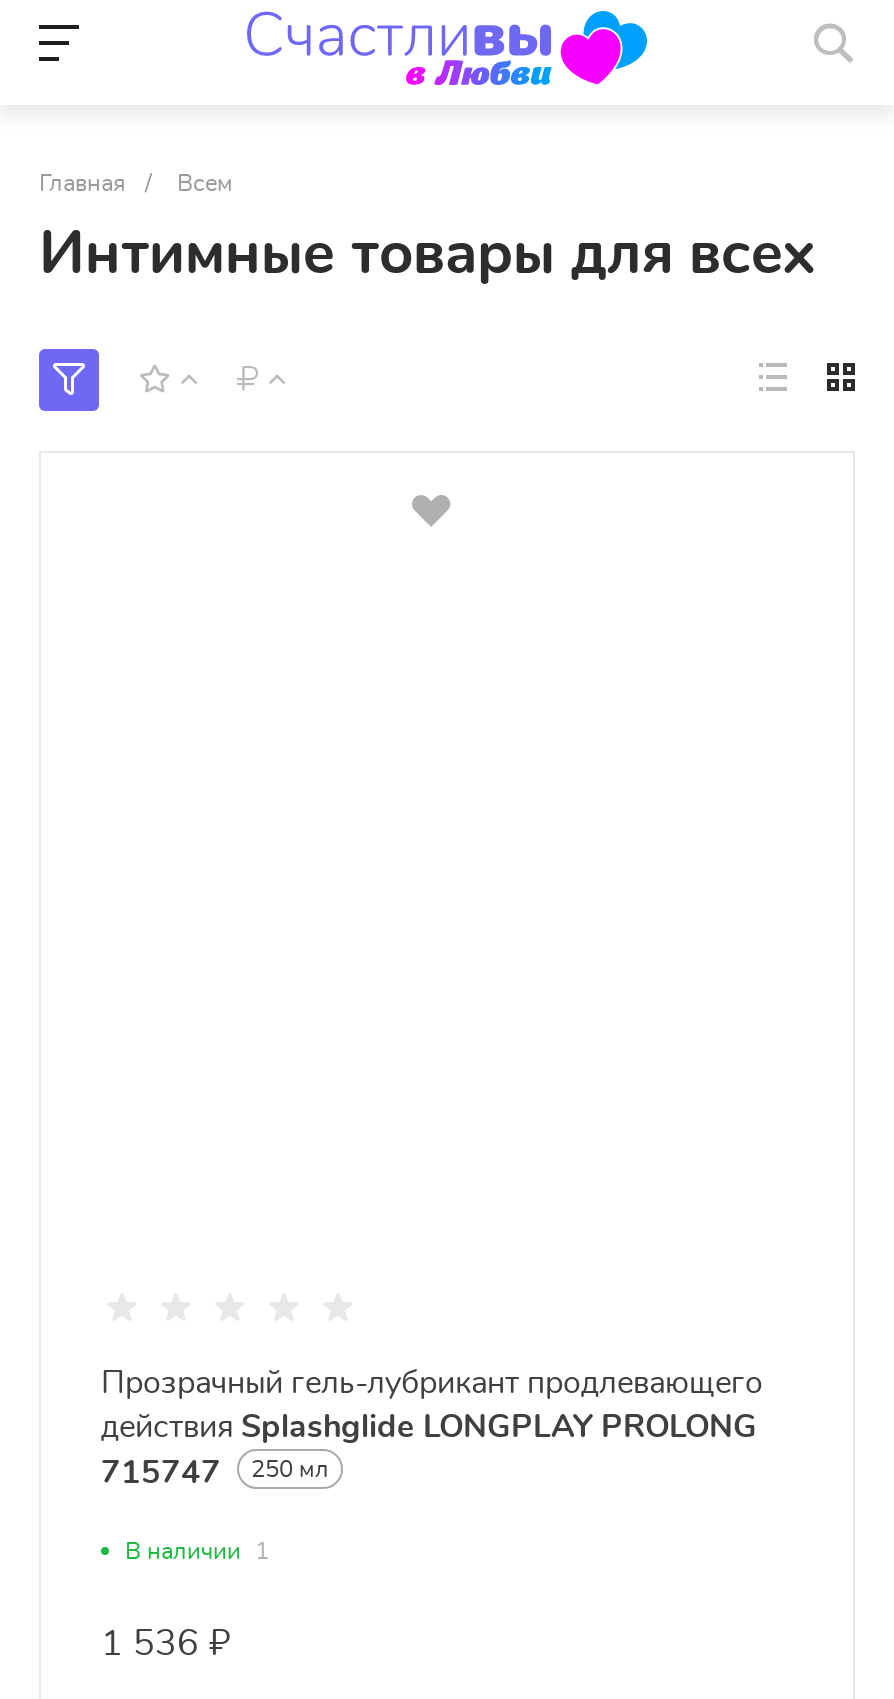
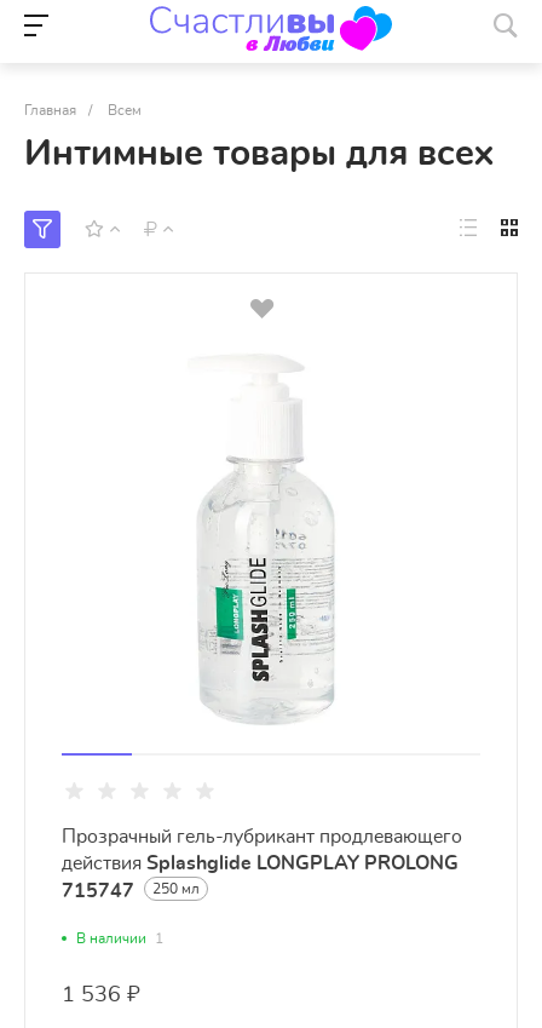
none -> [197,361,335,725] [image]

